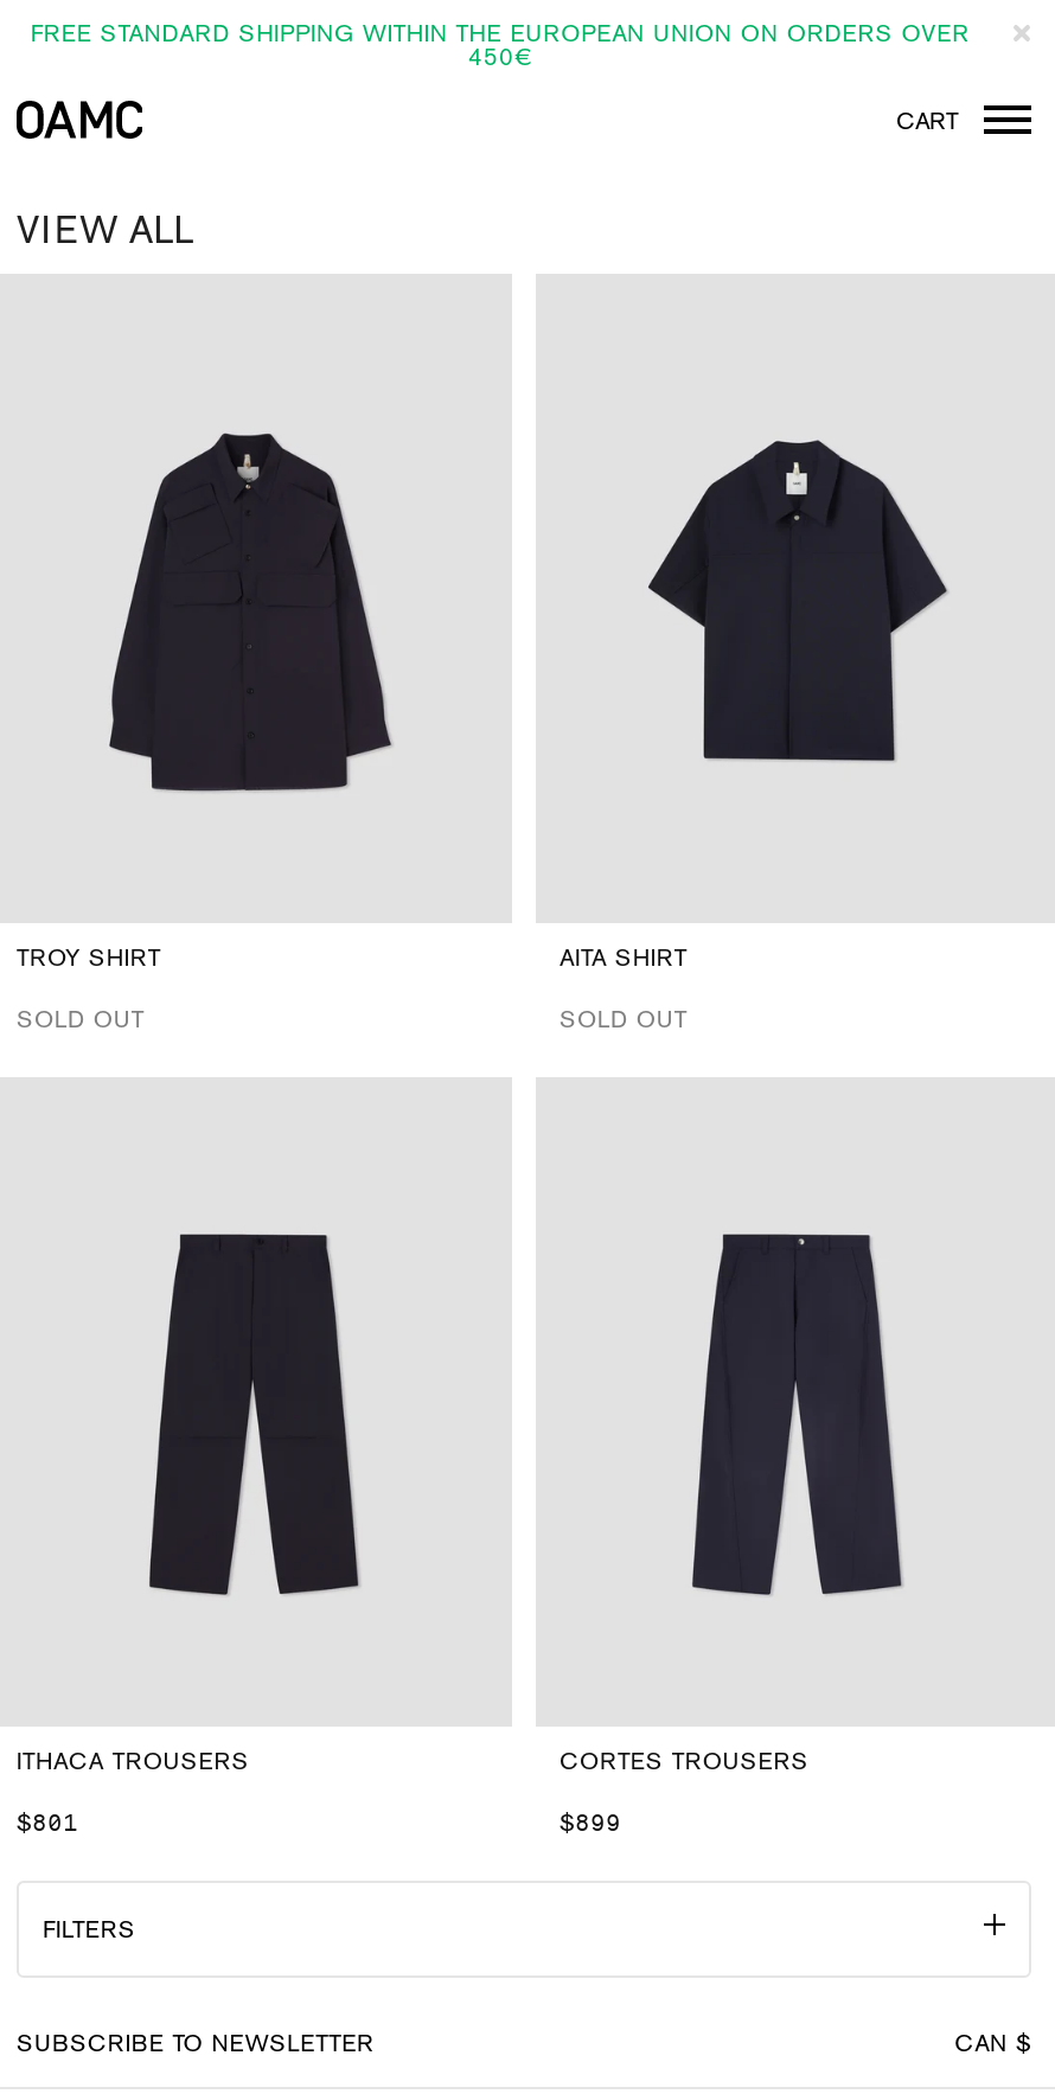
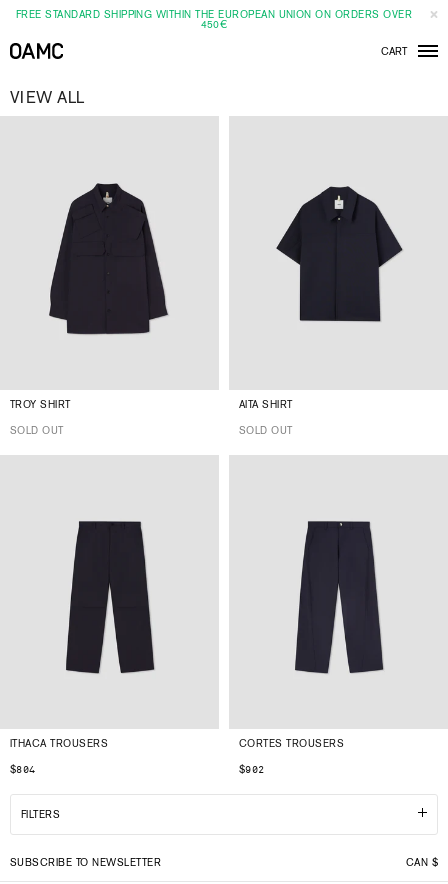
[17,1806,78,1837] $801 -> [10,762,36,775] $804
[560,1806,621,1837] $899 -> [239,762,265,775] $902

